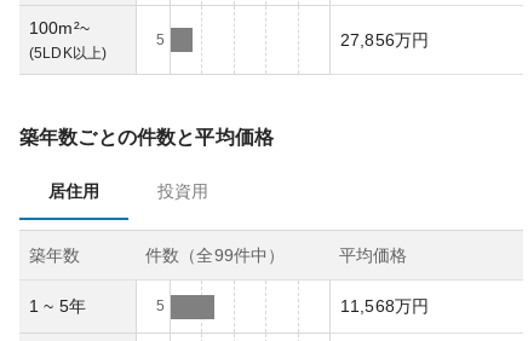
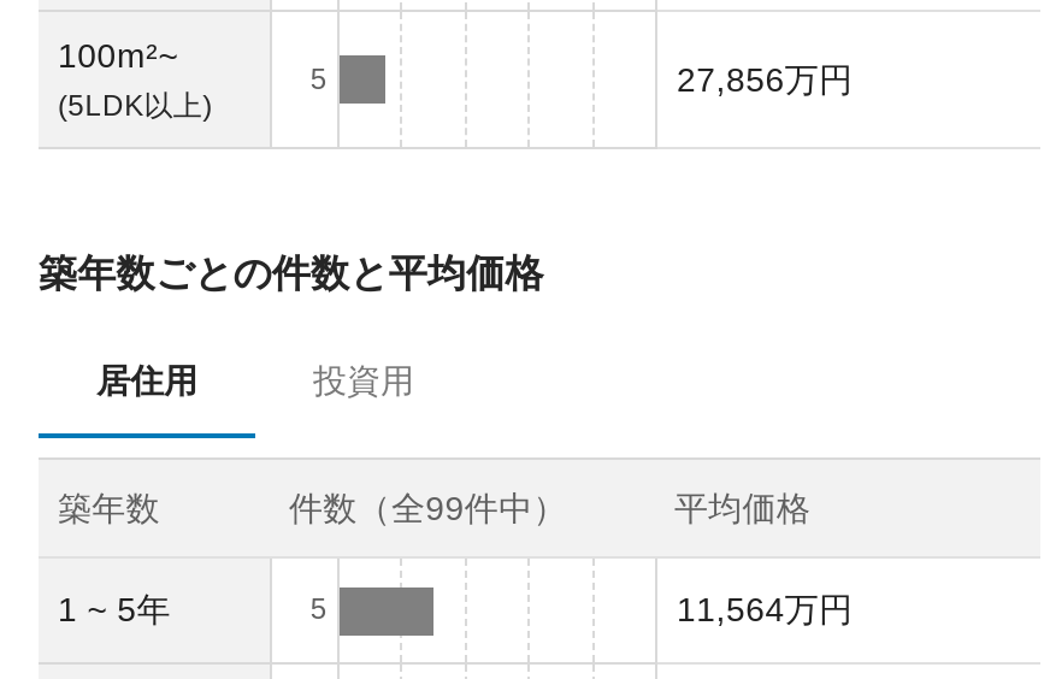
[340,296,429,316] 11,568万円 -> [677,590,853,628] 11,564万円

